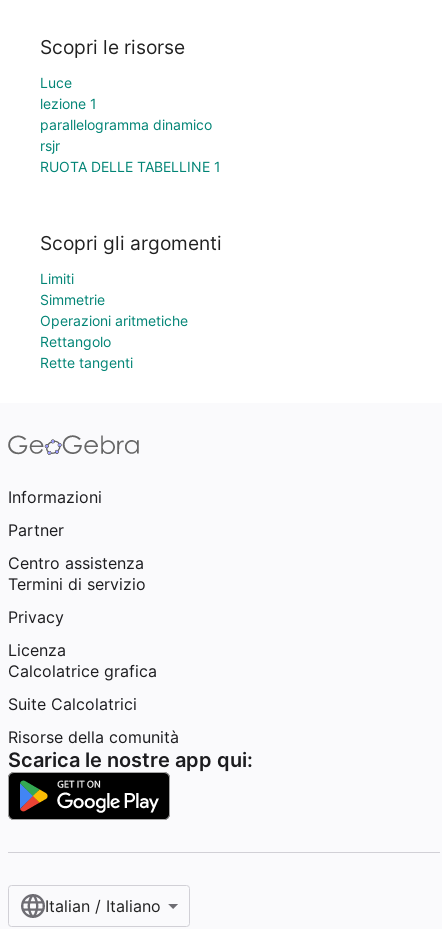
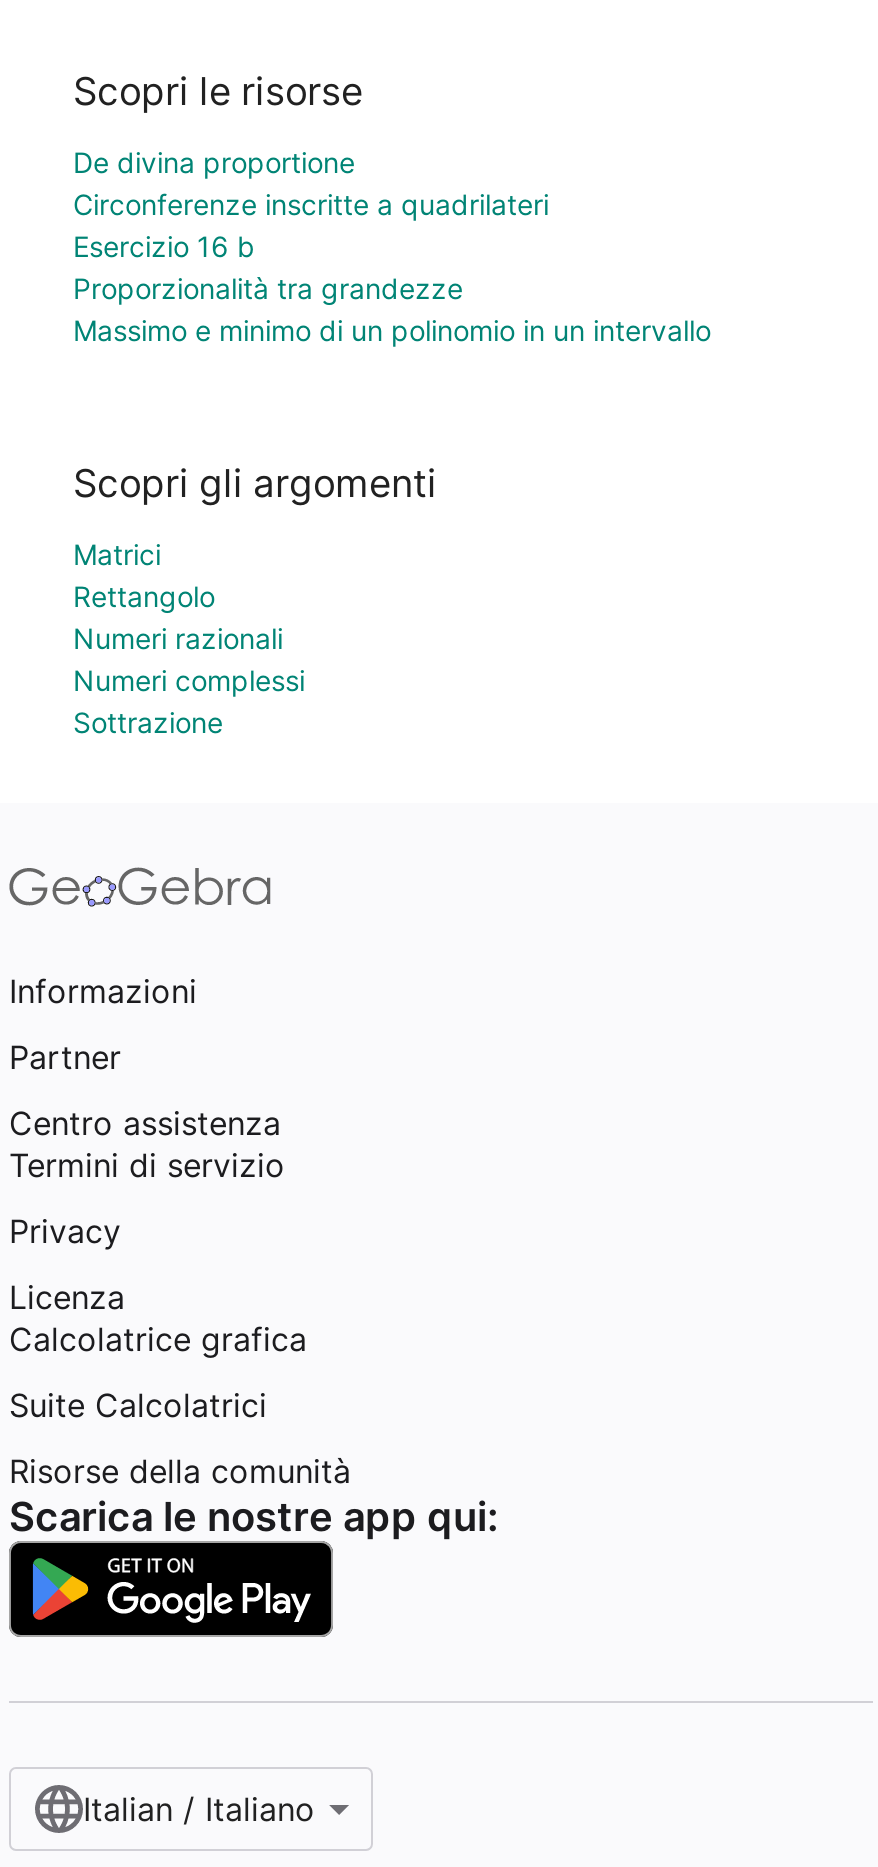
[40,74,221,175] Luce | lezione 1 | parallelogramma dinamico | rsjr | RUOTA DELLE TABELLINE 1 -> [73,146,711,348] De divina proportione | Circonferenze inscritte a quadrilateri | Esercizio 16 b | Proporzionalità tra grandezze | Massimo e minimo di un polinomio in un intervallo
[40,270,188,329] Limiti | Simmetrie | Operazioni aritmetiche -> [73,537,161,571] Matrici
moved [40,333,111,350] -> [73,579,215,613]: Rettangolo
[40,354,133,371] Rette tangenti -> [73,621,305,739] Numeri razionali | Numeri complessi | Sottrazione

